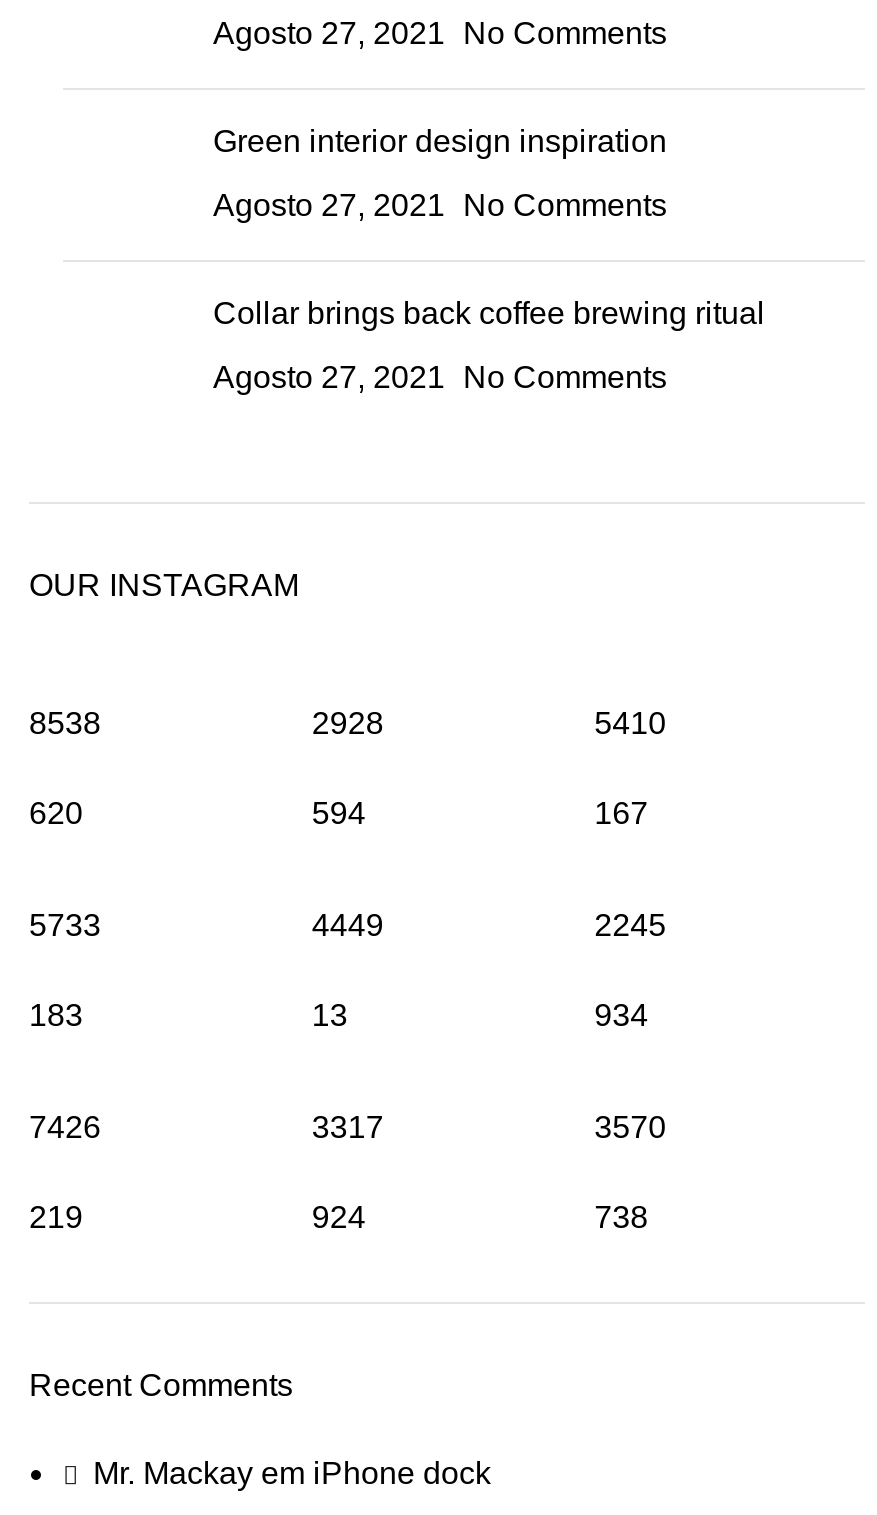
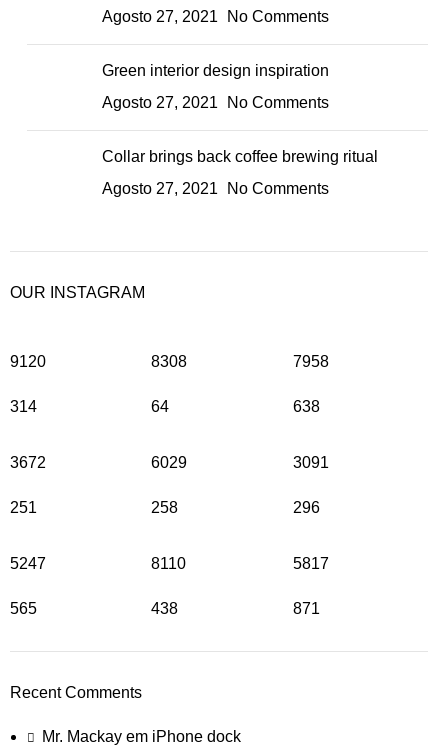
[29,706,101,740] 8538 -> [10,353,46,370] 9120
[312,706,384,740] 2928 -> [151,353,187,370] 8308
[594,706,666,740] 5410 -> [293,353,329,370] 7958
[29,796,83,830] 620 -> [10,398,37,415] 314
[312,796,366,830] 594 -> [151,398,169,415] 64
[594,796,648,830] 167 -> [293,398,320,415] 638
[29,908,101,942] 5733 -> [10,454,46,471] 3672
[312,908,384,942] 4449 -> [151,454,187,471] 6029
[594,908,666,942] 2245 -> [293,454,329,471] 3091
[29,998,83,1032] 183 -> [10,499,37,516] 251
[312,998,348,1032] 13 -> [151,499,178,516] 258
[594,998,648,1032] 934 -> [293,499,320,516] 296
[29,1110,101,1144] 7426 -> [10,555,46,572] 5247
[312,1110,384,1144] 3317 -> [151,555,186,572] 8110
[594,1110,666,1144] 3570 -> [293,555,329,572] 5817
[29,1200,83,1234] 219 -> [10,600,37,617] 565
[312,1200,366,1234] 924 -> [151,600,178,617] 438
[594,1200,648,1234] 738 -> [293,600,320,617] 871

